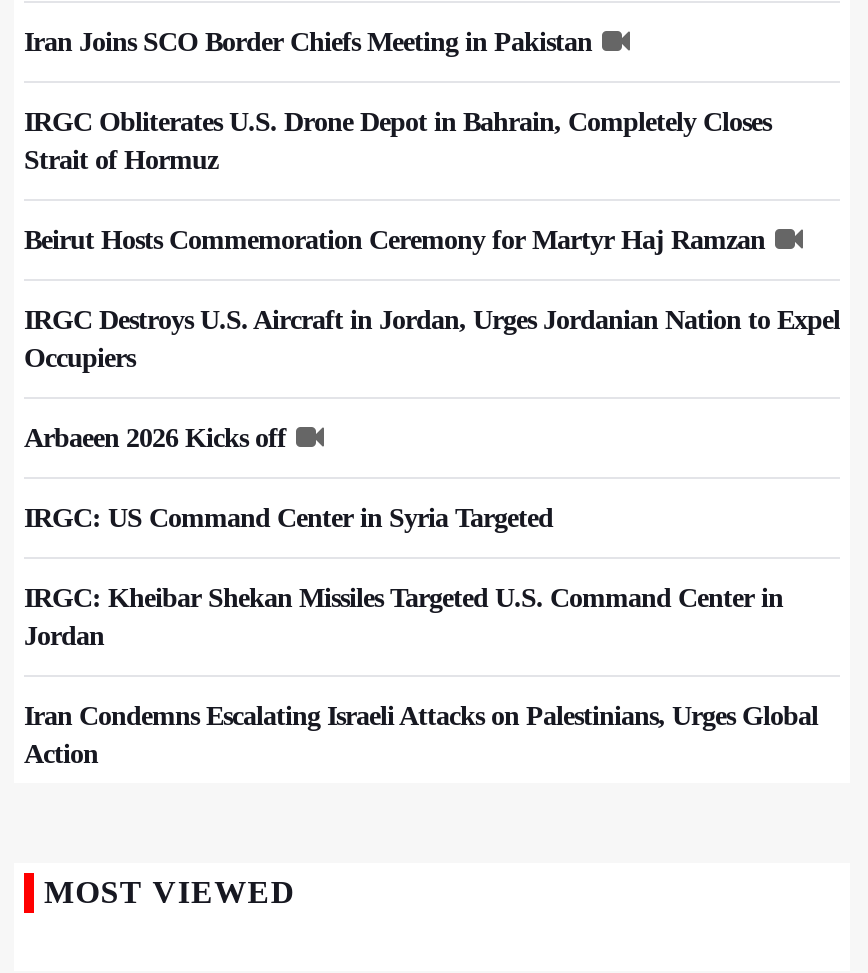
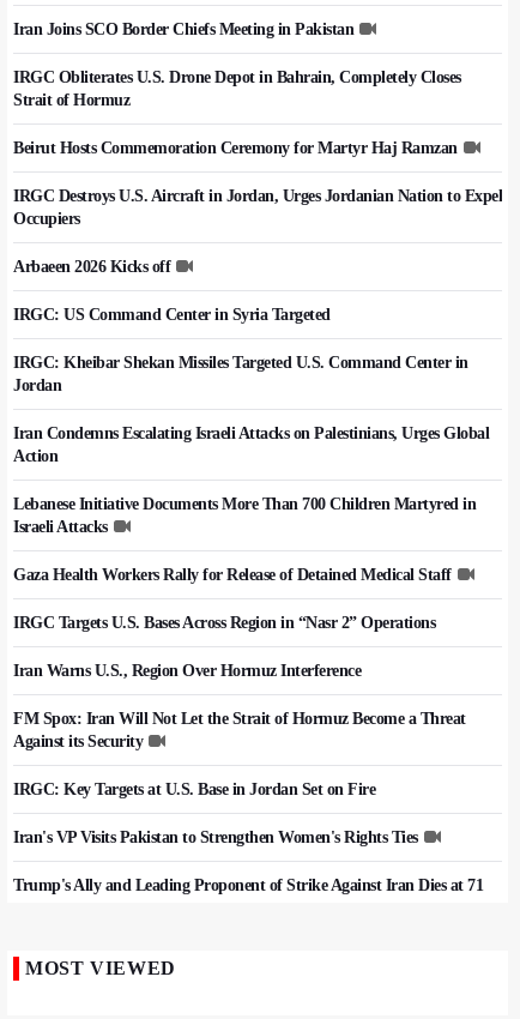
none -> [13,495,483,894] Lebanese Initiative Documents More Than 700 Children Martyred in | Israeli Attacks | Gaza Health Workers Rally for Release of Detained Medical Staff | IRGC Targets U.S. Bases Across Region in “Nasr 2” Operations | Iran Warns U.S., Region Over Hormuz Interference | FM Spox: Iran Will Not Let the Strait of Hormuz Become a Threat | Against its Security | IRGC: Key Targets at U.S. Base in Jordan Set on Fire | Iran's VP Visits Pakistan to Strengthen Women's Rights Ties | Trump's Ally and Leading Proponent of Strike Against Iran Dies at 71

